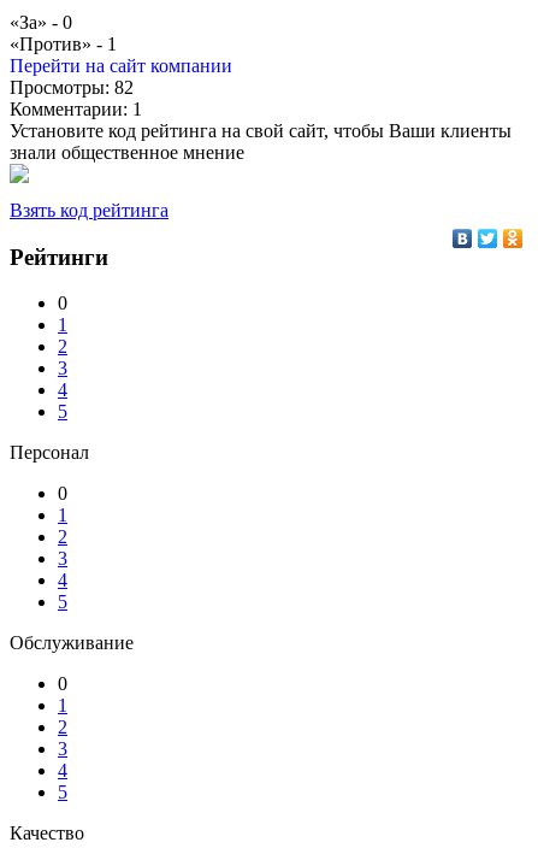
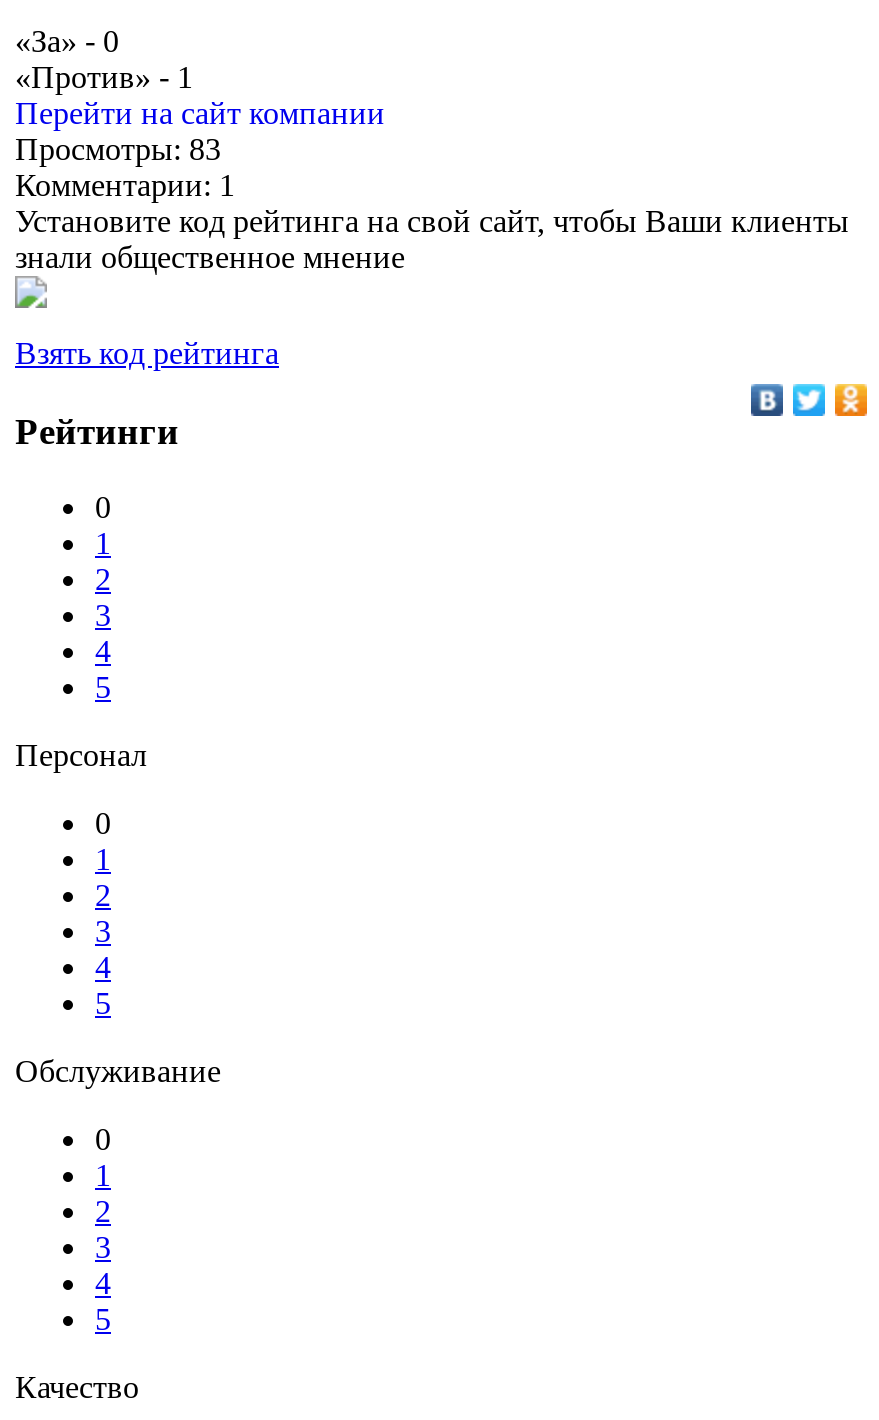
[10,77,134,97] Просмотры: 82 -> [15,132,221,166] Просмотры: 83

